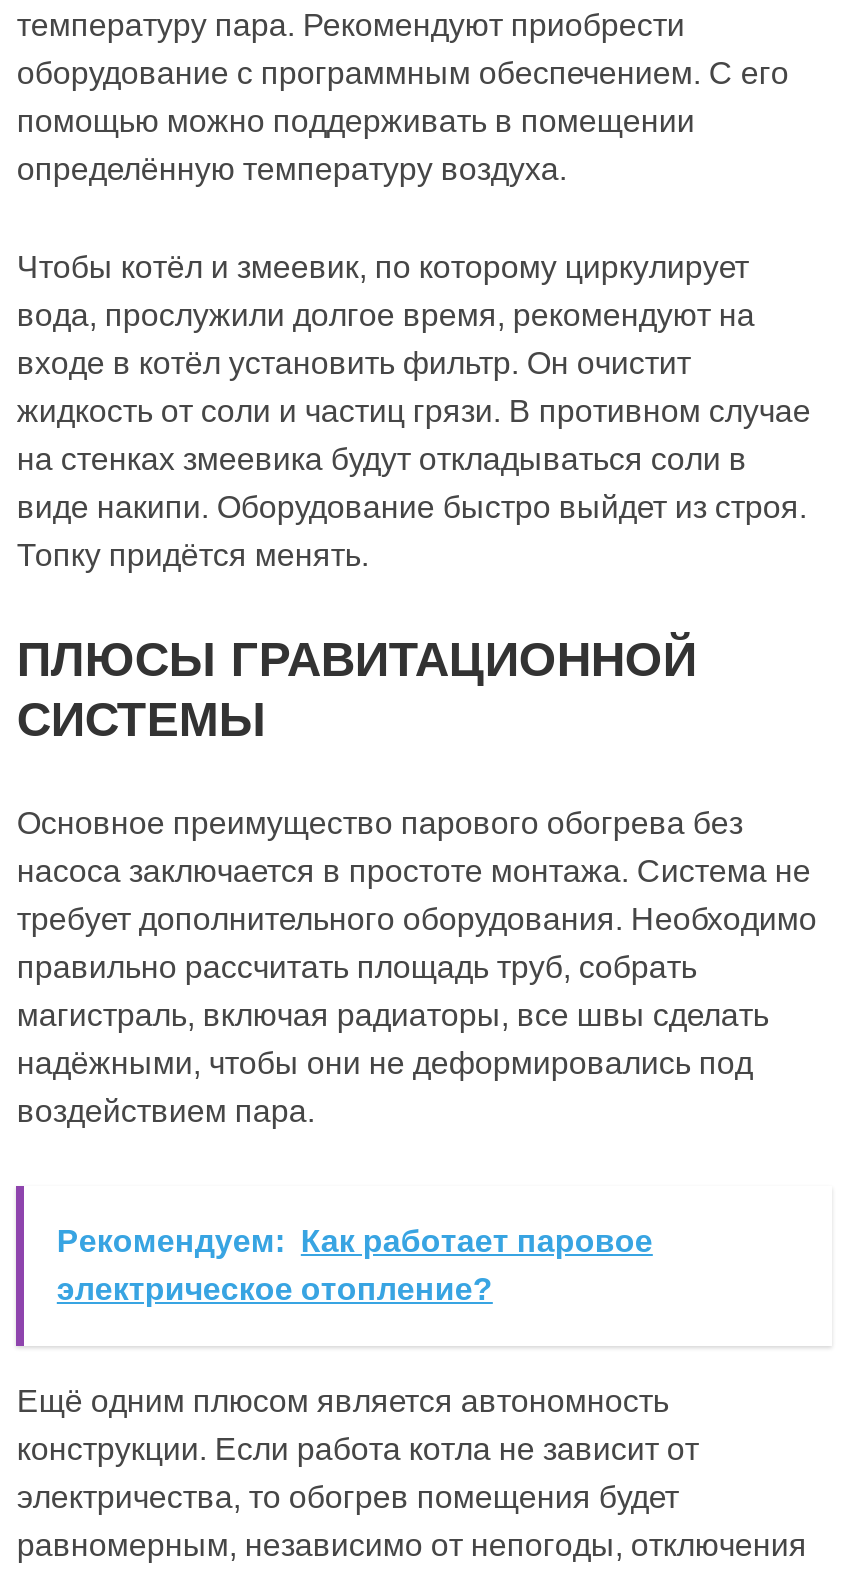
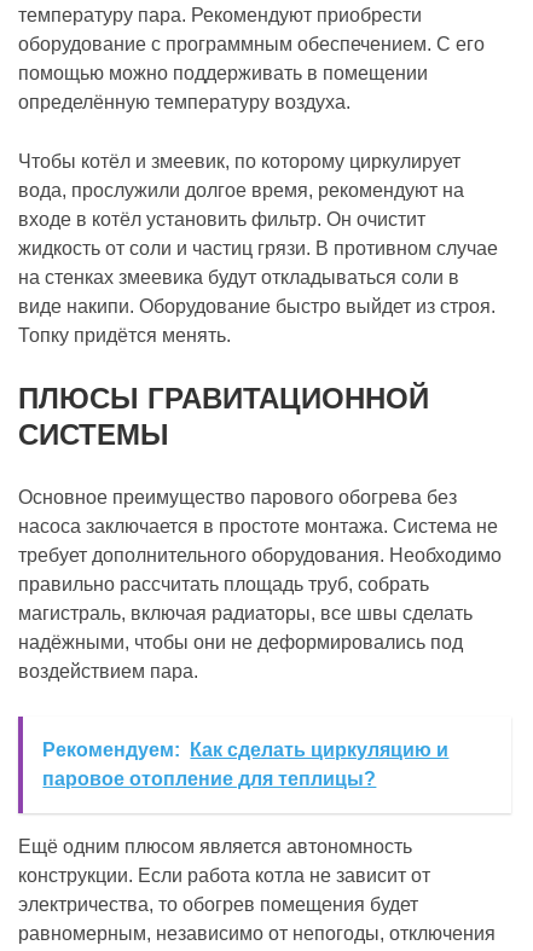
[57,1225,653,1307] Рекомендуем: Как работает паровое | электрическое отопление? -> [43,740,449,790] Рекомендуем: Как сделать циркуляцию и | паровое отопление для теплицы?

